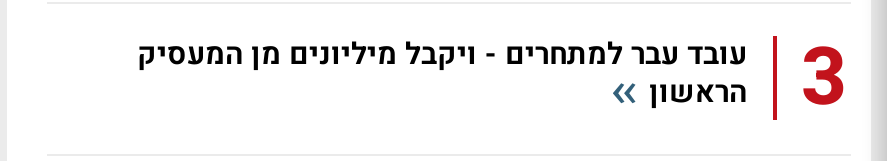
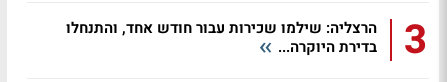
[137,32,747,114] עובד עבר למתחרים - ויקבל מיליונים מן המעסיק | הראשון -> [66,17,377,58] הרצליה: שילמו שכירות עבור חודש אחד, והתנחלו | בדירת היוקרה...

